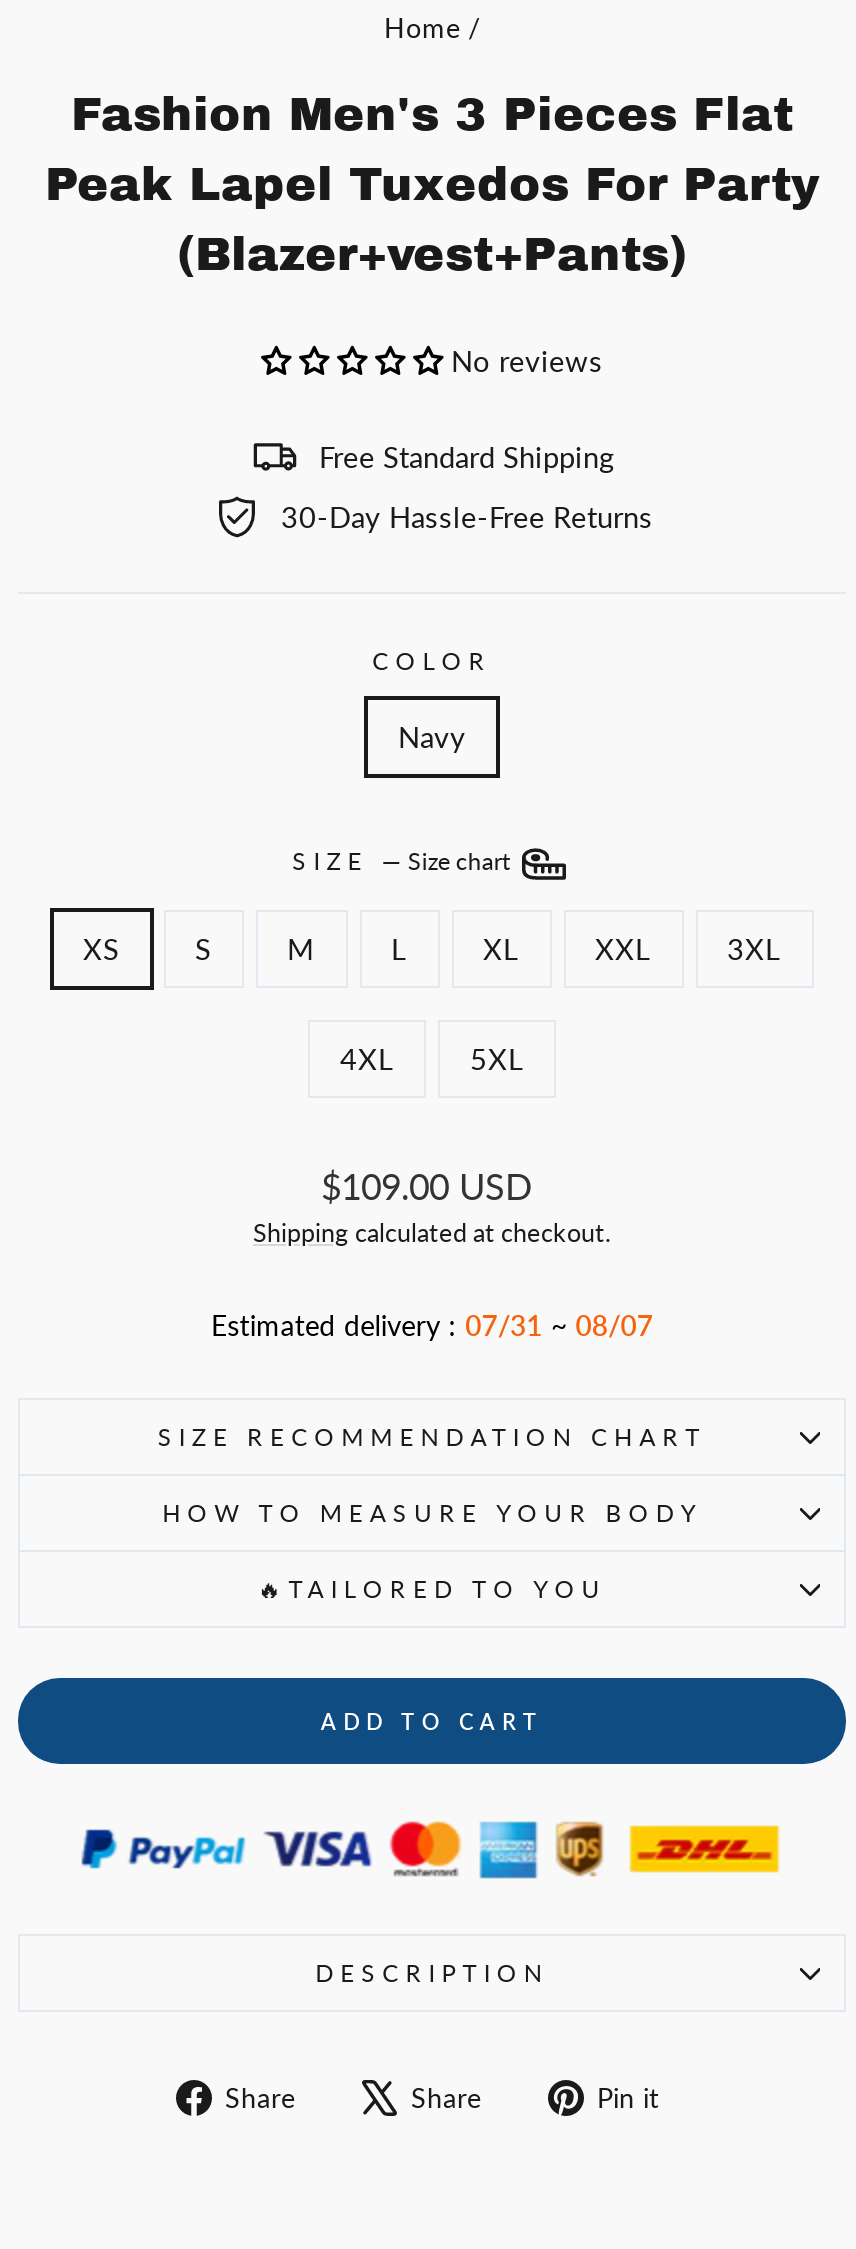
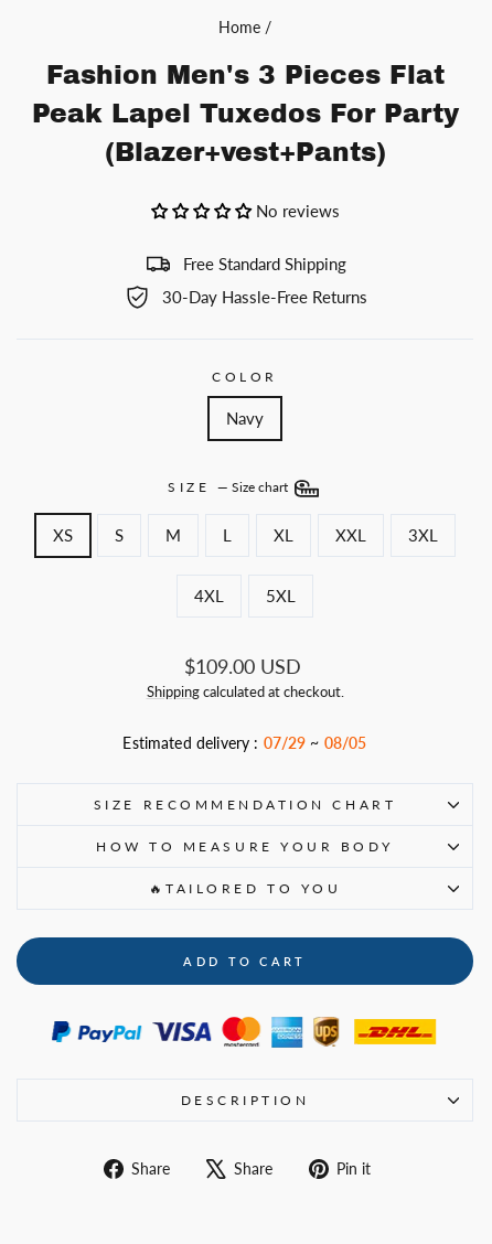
[211,1308,653,1342] Estimated delivery : 07/31 ~ 08/07 -> [123,733,367,752] Estimated delivery : 07/29 ~ 08/05

